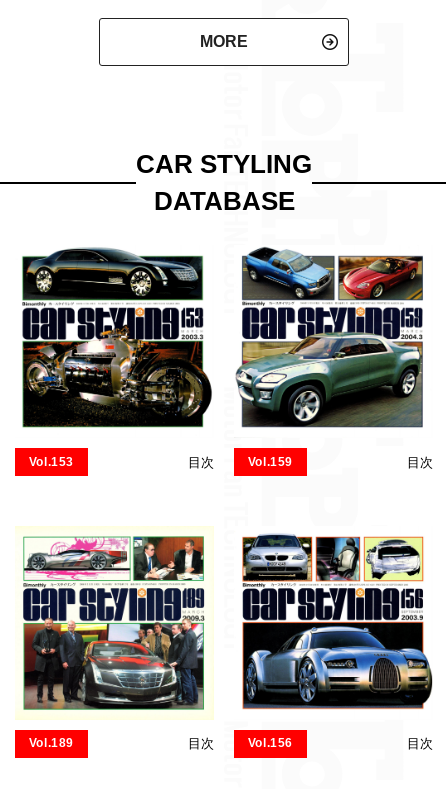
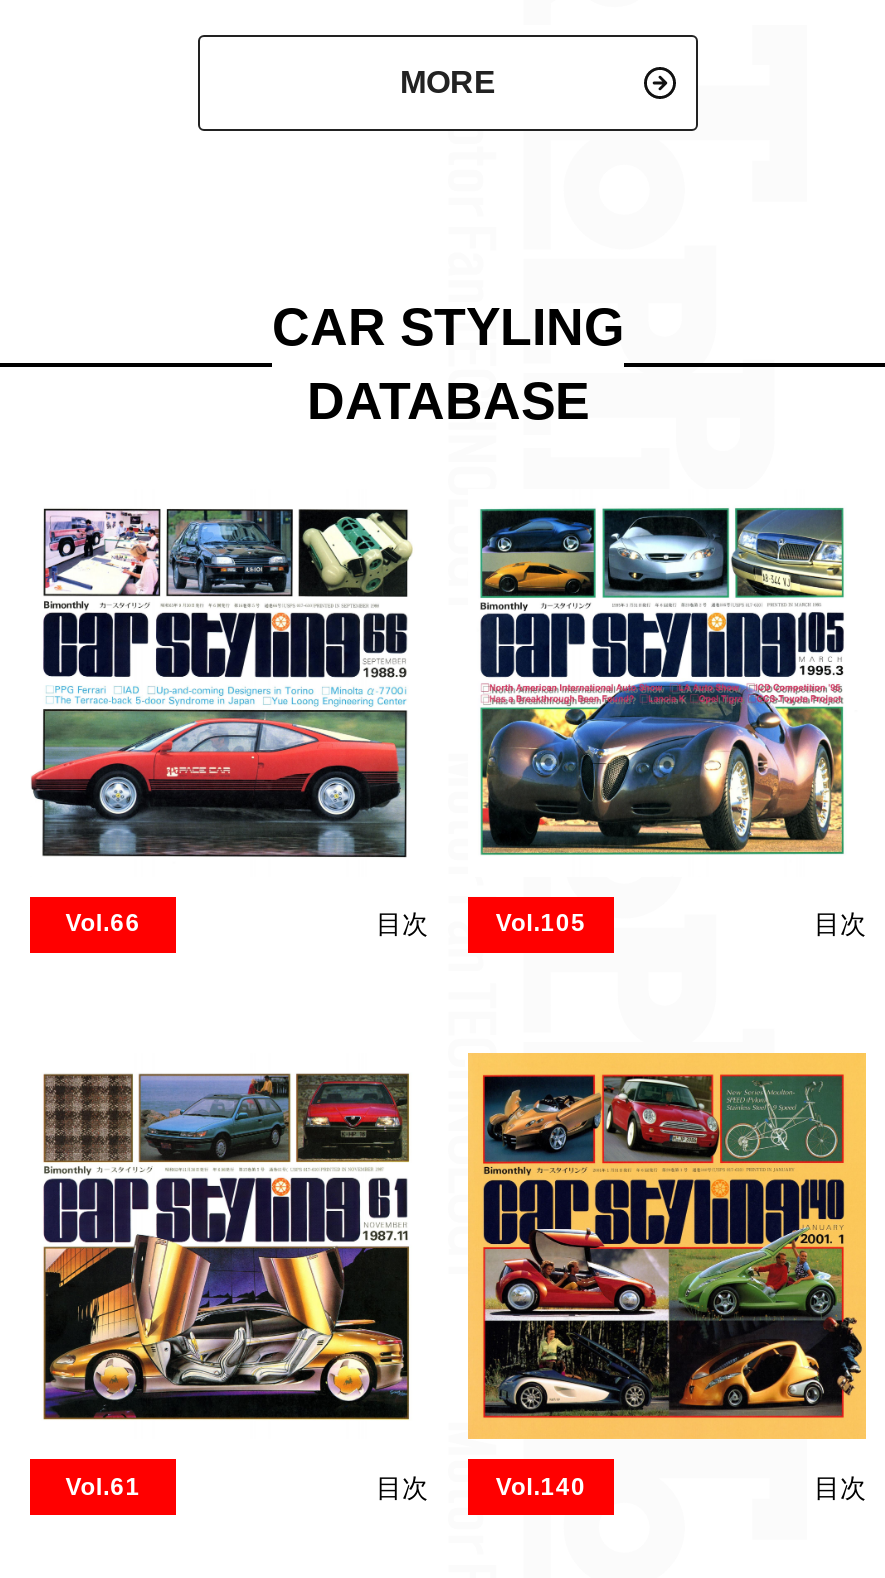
[16,247,213,469] [image] | Vol.153 -> [30,496,424,938] [image] | Vol.66
[235,246,424,469] [image] | Vol.159 -> [472,494,846,938] [image] | Vol.105
[234,526,433,750] [image] | Vol.156 -> [466,1050,868,1501] [image] | Vol.140
[22,535,205,750] [image] | Vol.189 -> [42,1072,410,1501] [image] | Vol.61

